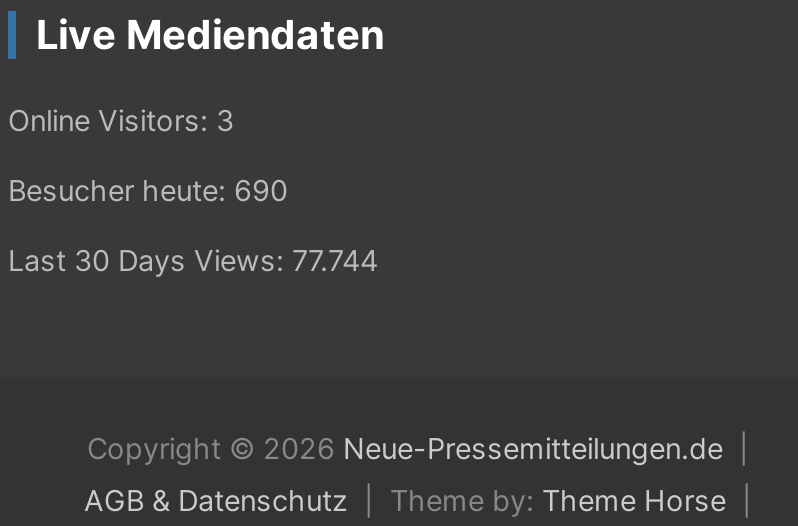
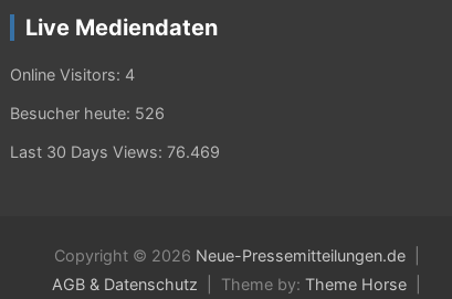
[8,103,234,137] Online Visitors: 3 -> [10,65,135,84] Online Visitors: 4
[8,173,288,207] Besucher heute: 690 -> [10,104,165,122] Besucher heute: 526
[8,243,378,277] Last 30 Days Views: 77.744 -> [10,142,220,161] Last 30 Days Views: 76.469

